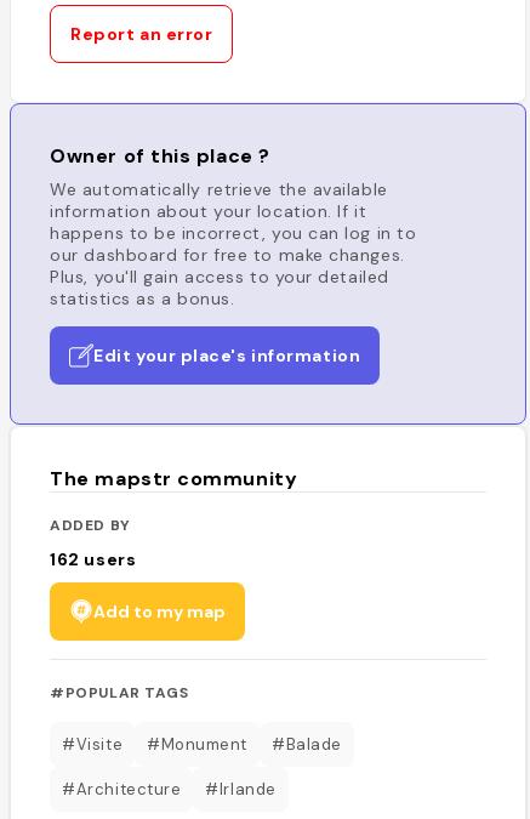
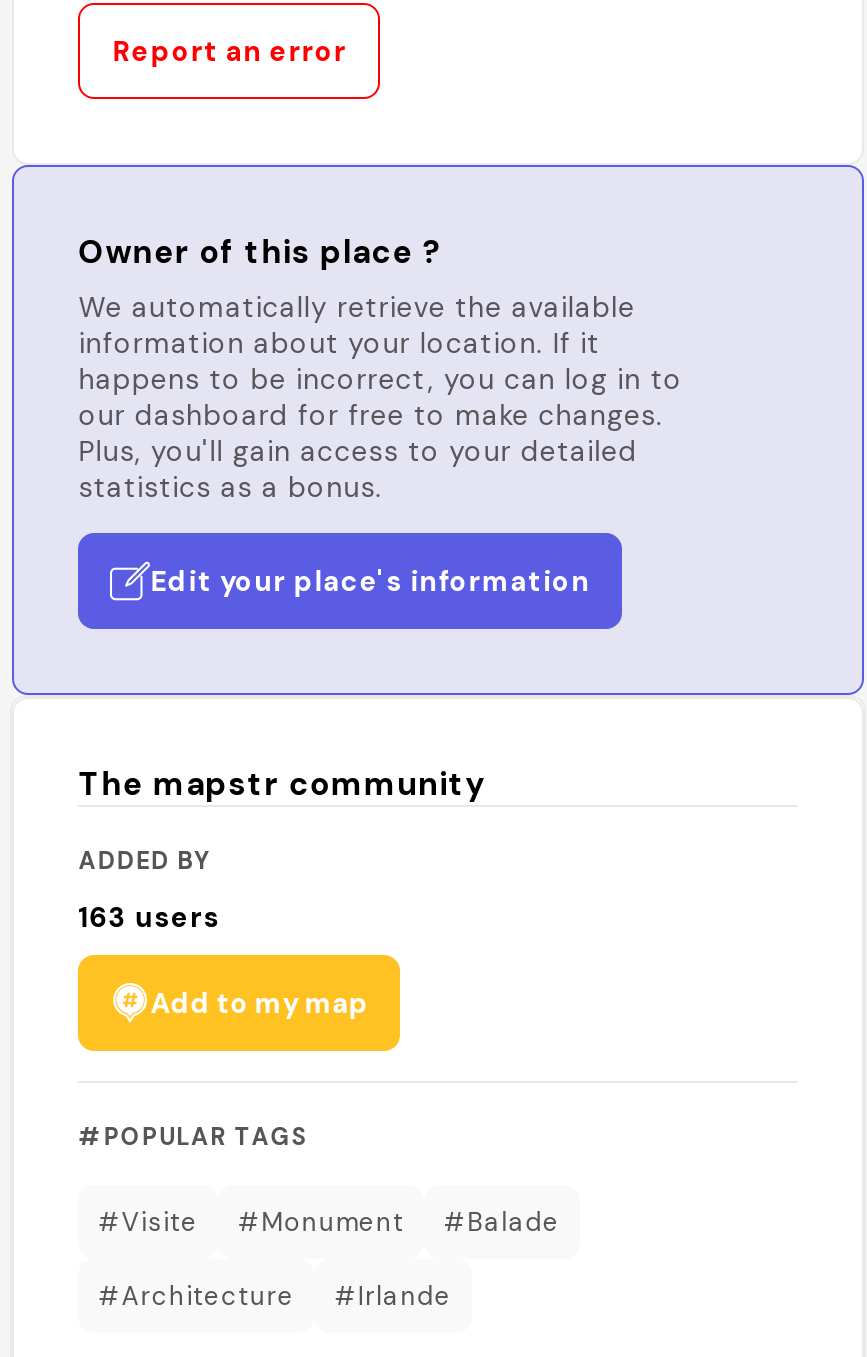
[50,548,136,570] 162 users -> [78,898,220,934] 163 users

